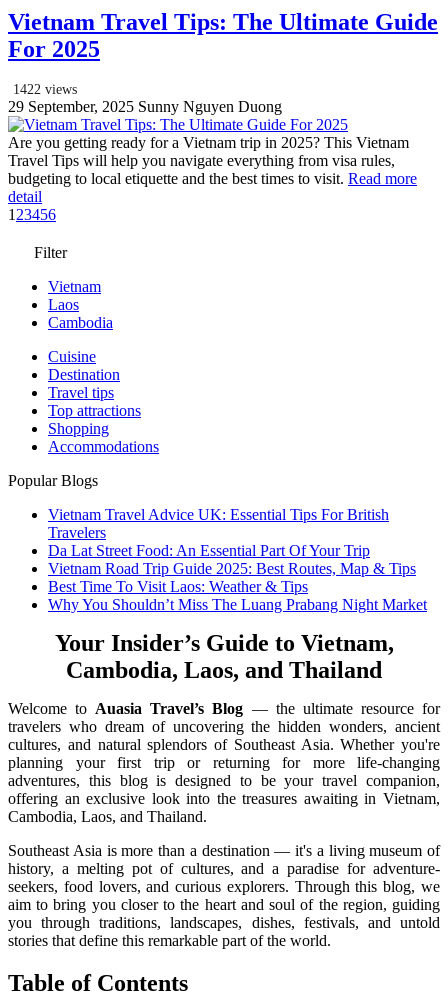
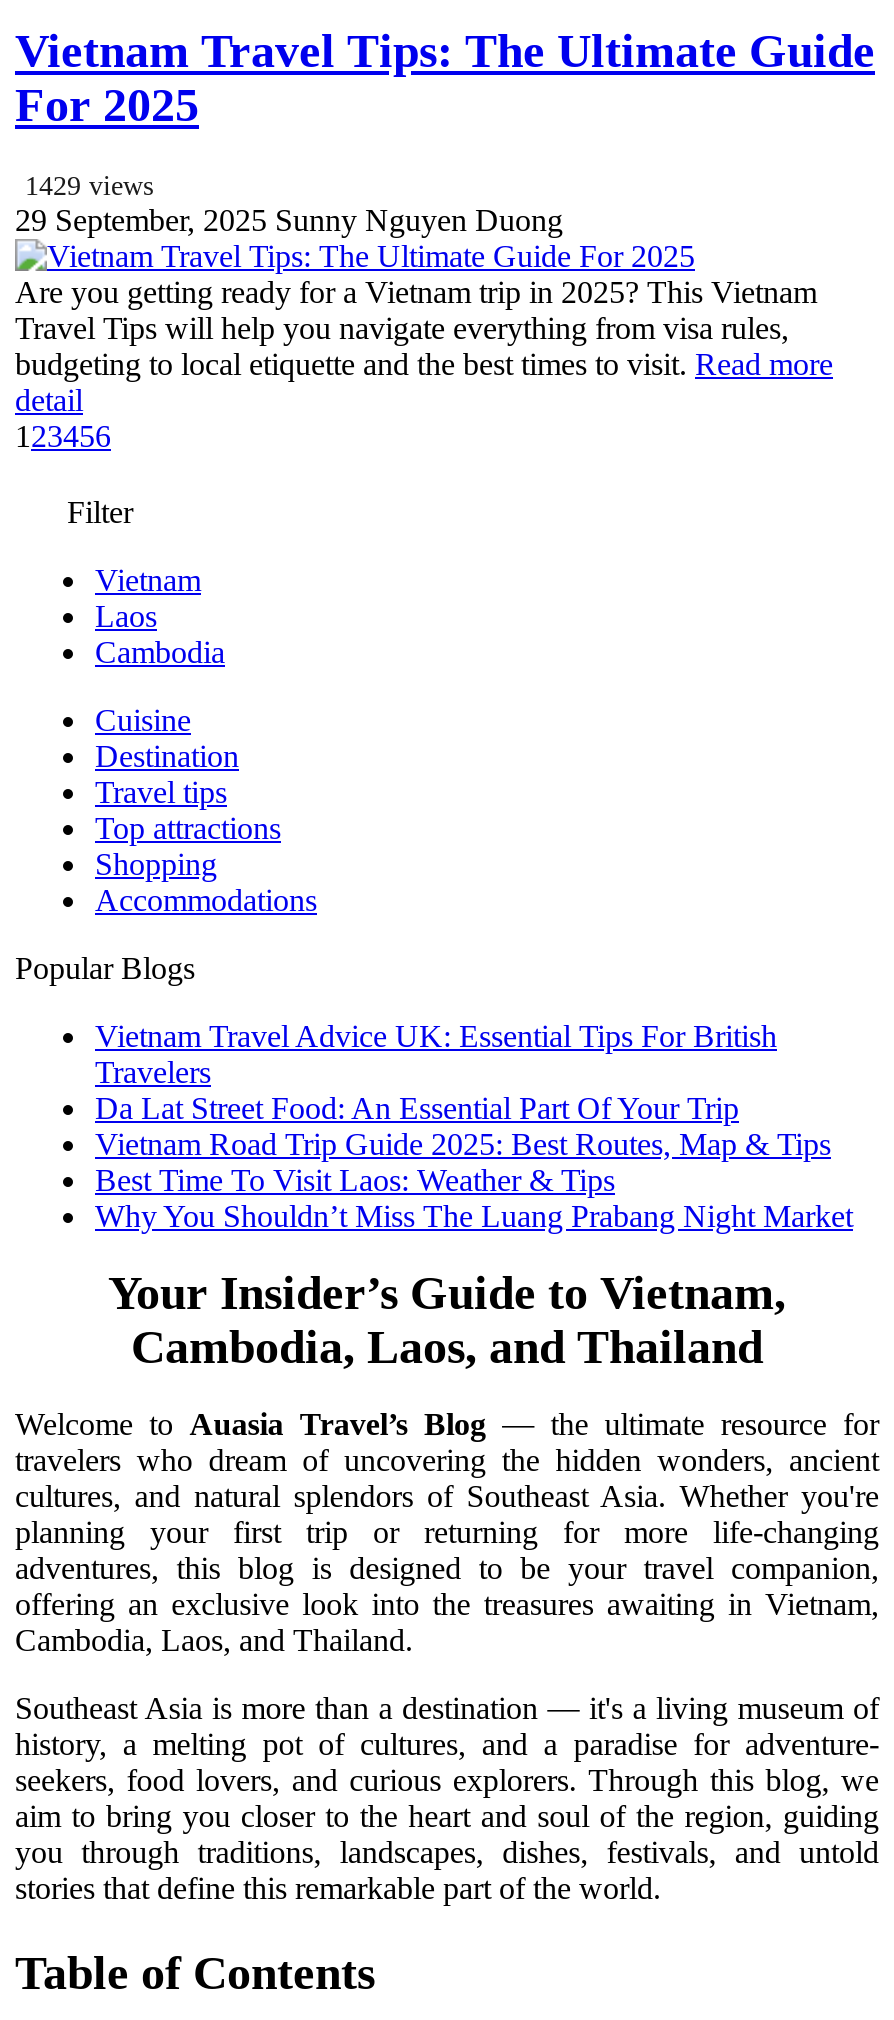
[13,82,77,97] 1422 views -> [25,172,153,202] 1429 views

